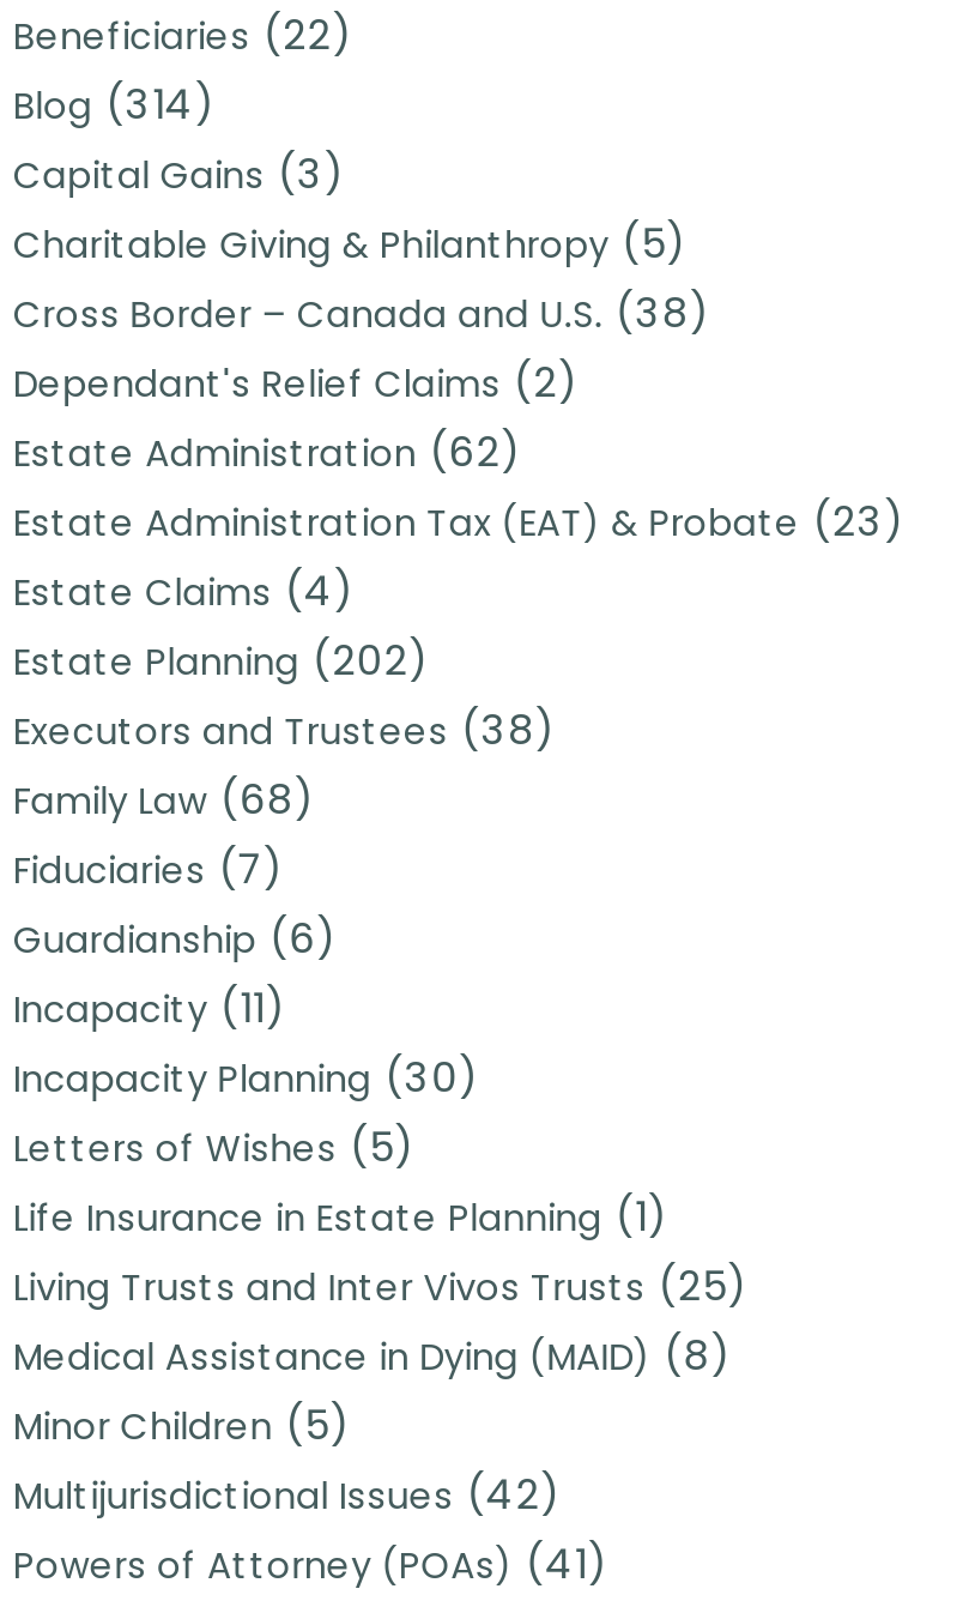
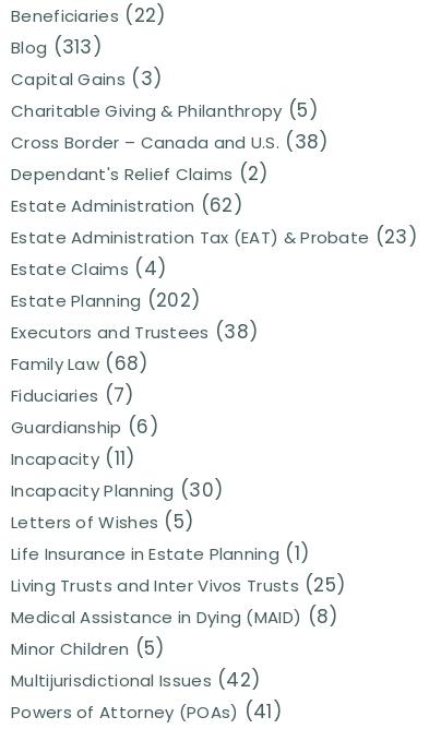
[13,75,214,133] Blog (314) -> [11,34,102,60] Blog (313)

